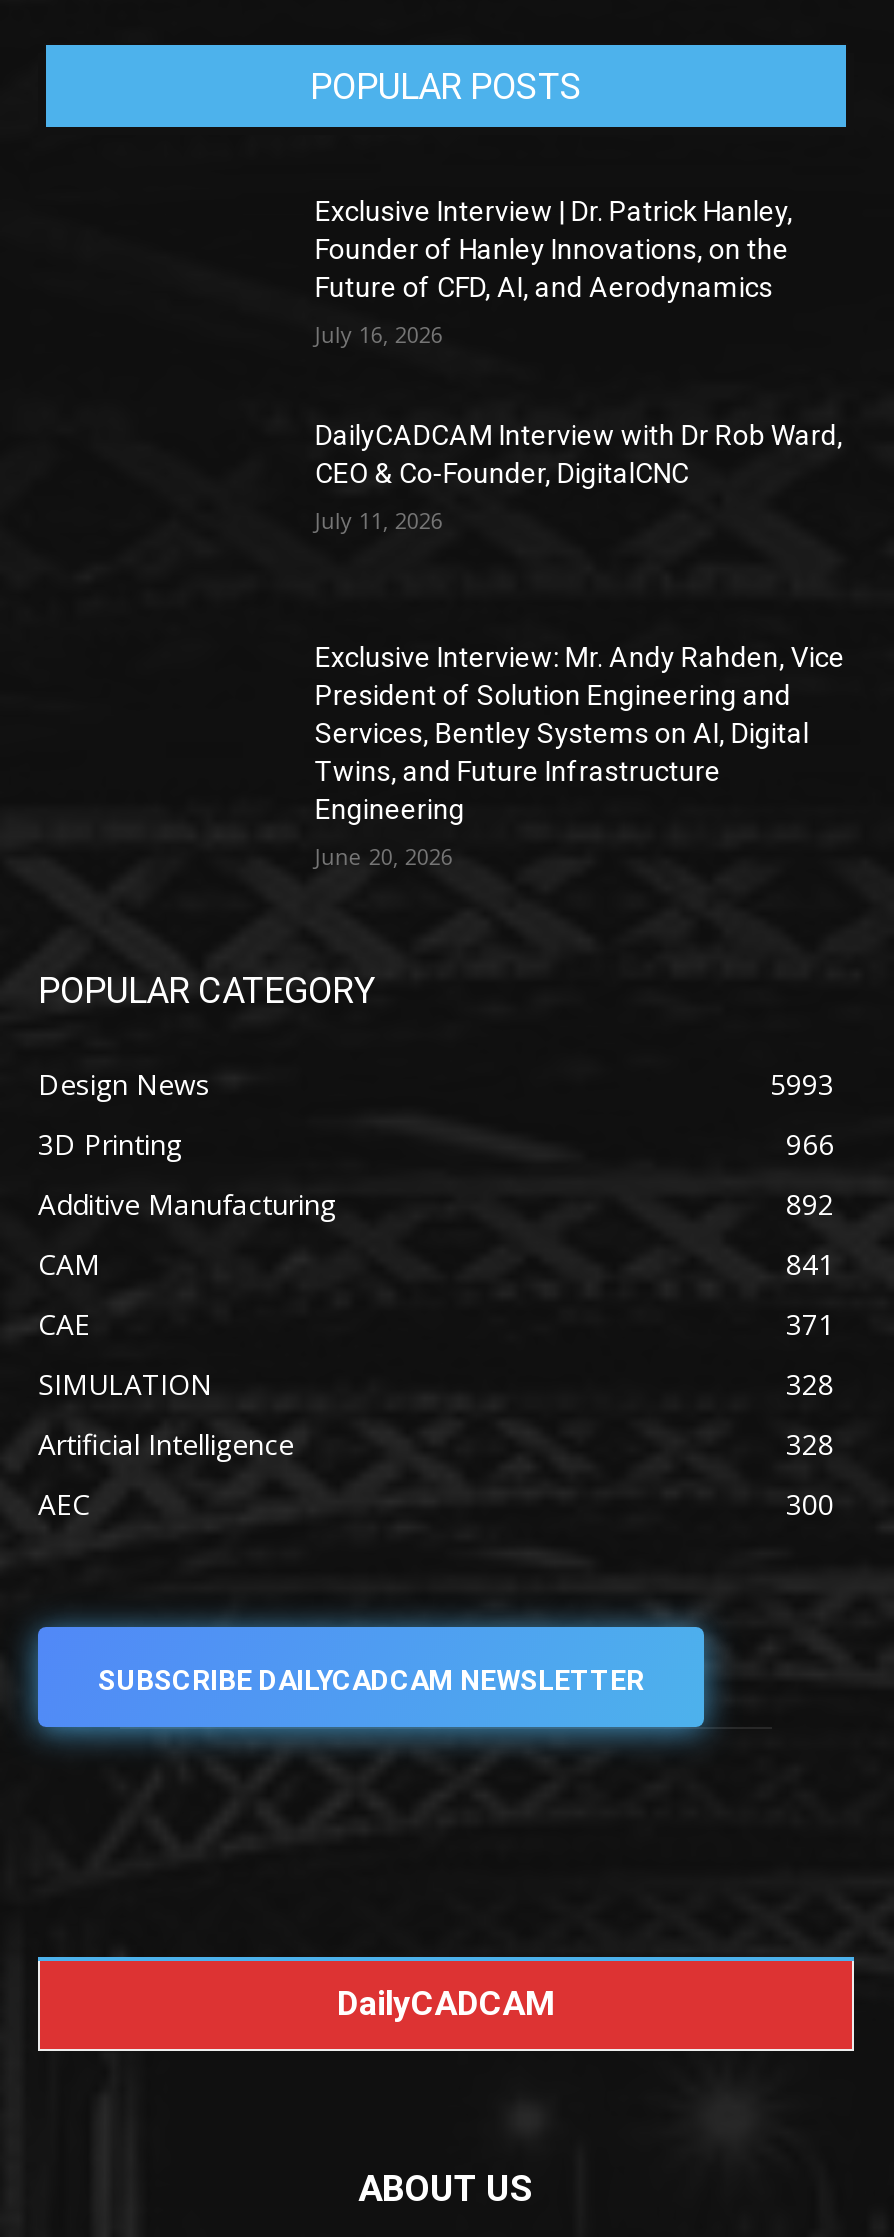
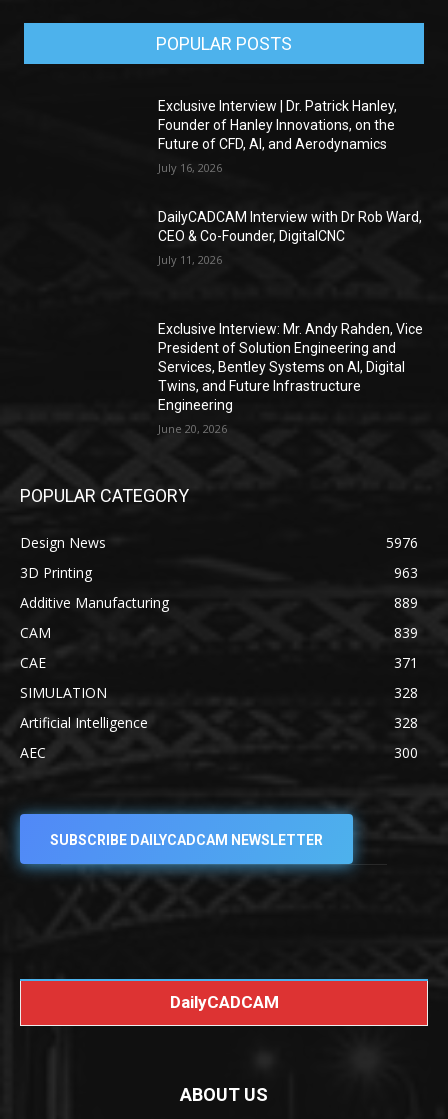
[770,1065,834,1103] 5993 -> [386,533,418,552] 5976
[786,1125,834,1163] 966 -> [394,563,418,582] 963
[786,1185,834,1223] 892 -> [394,593,418,612] 889
[786,1245,834,1283] 841 -> [394,623,418,642] 839

